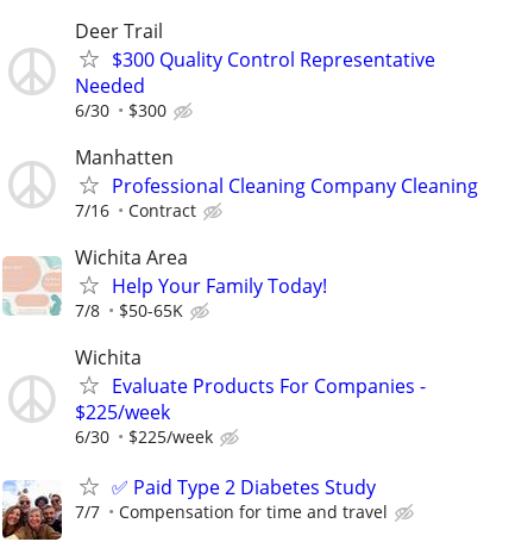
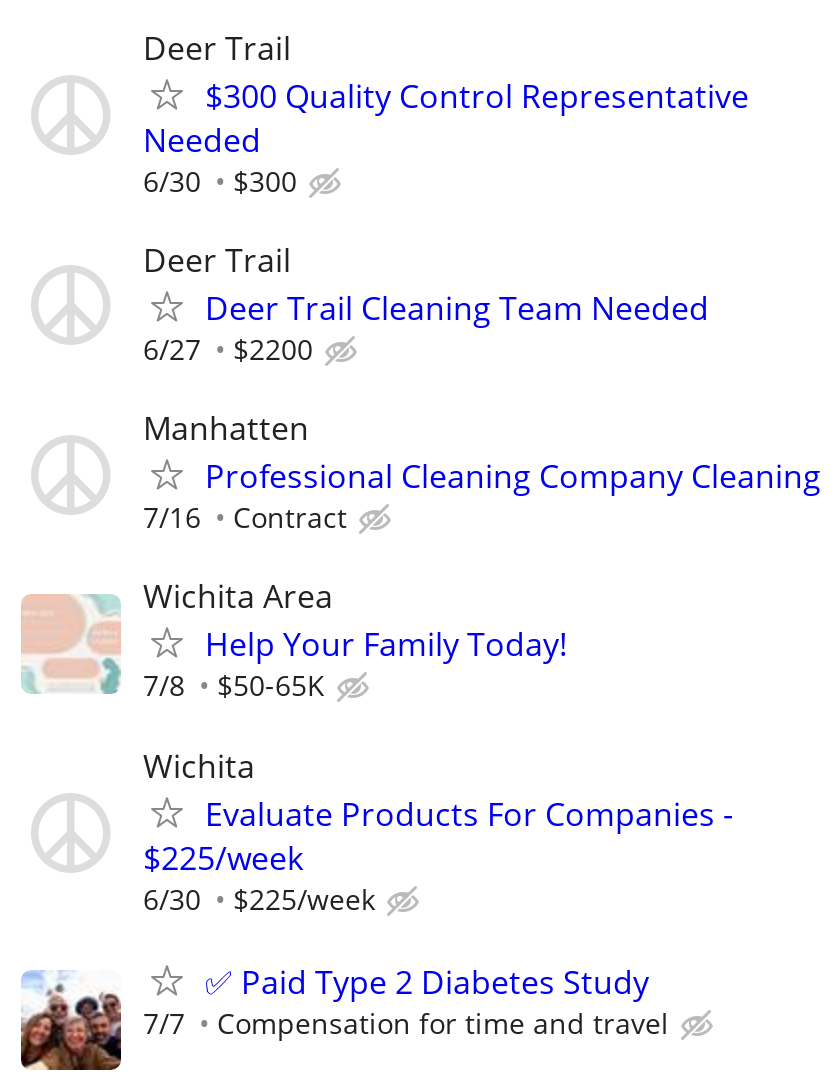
none -> [143,238,709,368] Deer Trail | Deer Trail Cleaning Team Needed | 6/27 | $2200

